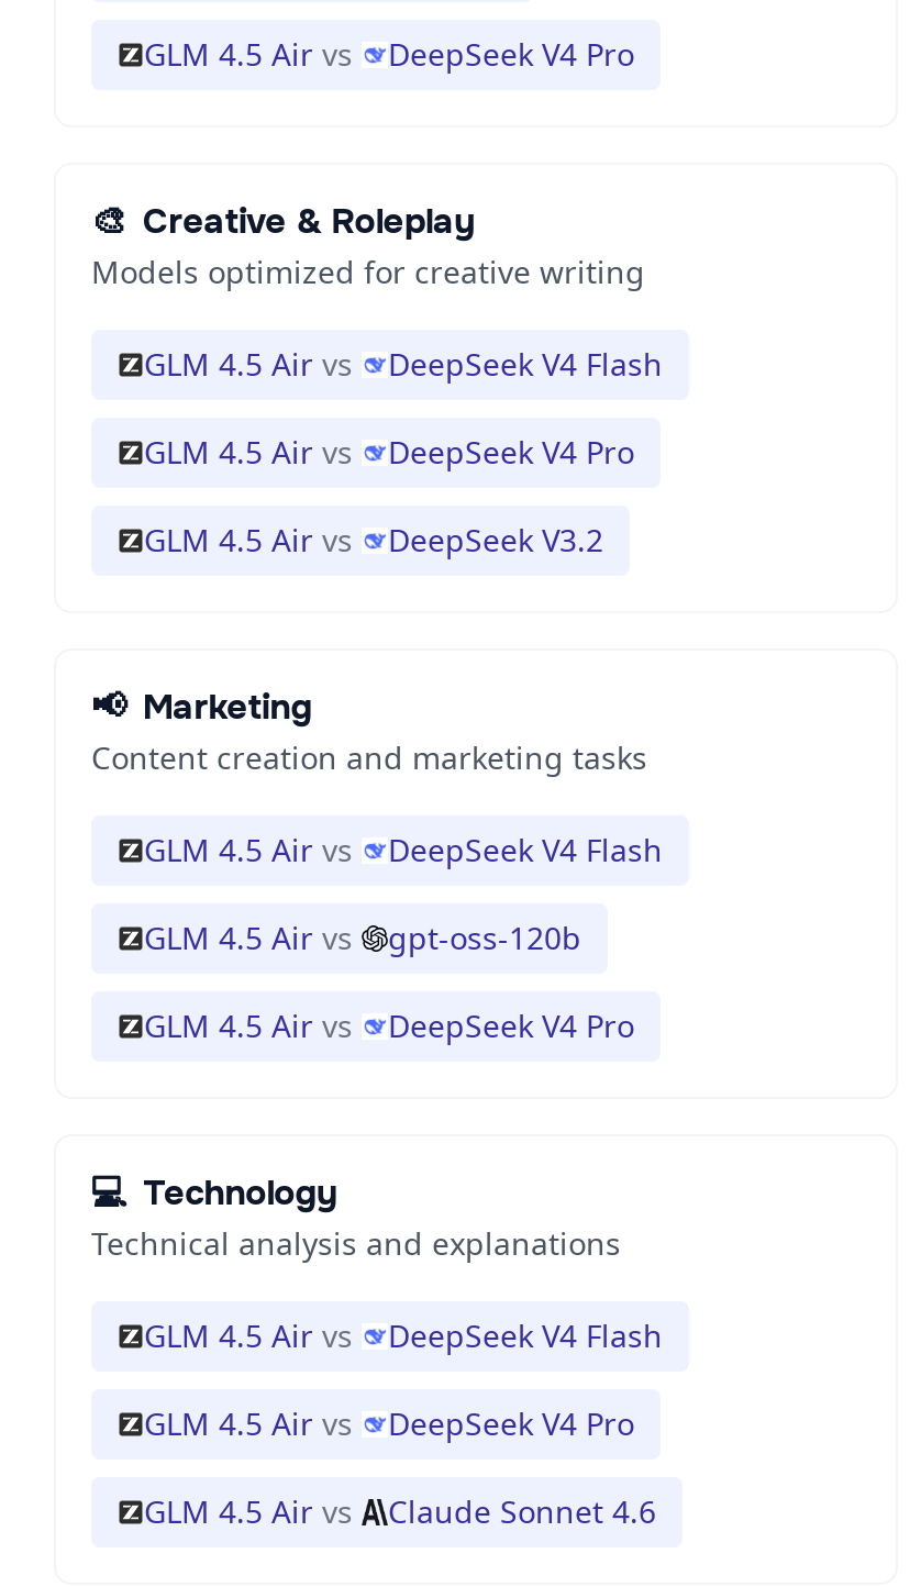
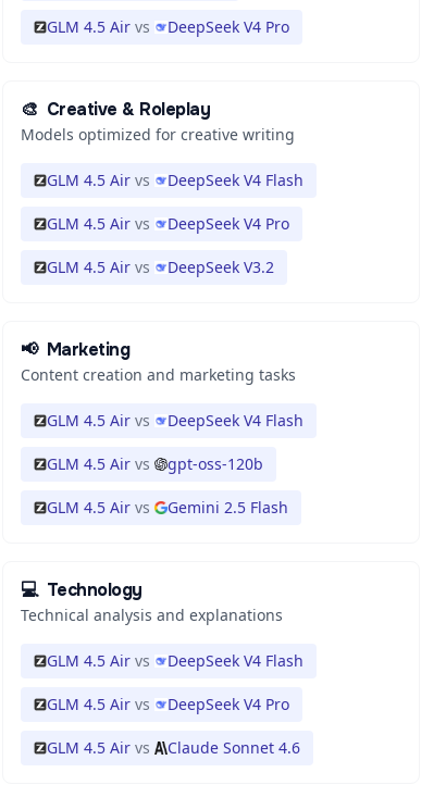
[388,1005,634,1046] DeepSeek V4 Pro -> [168,497,288,518] Gemini 2.5 Flash

